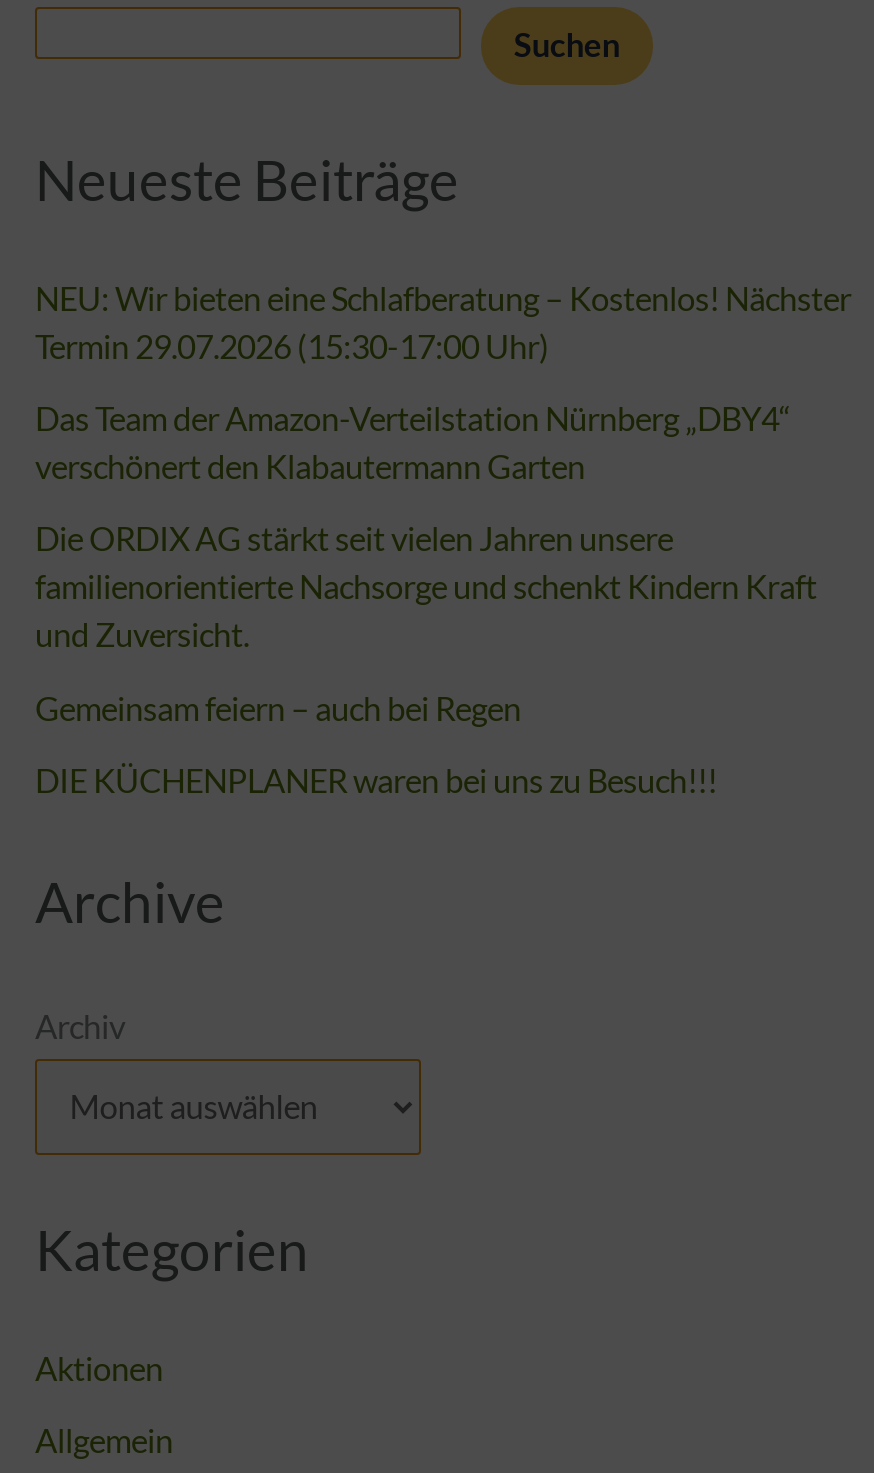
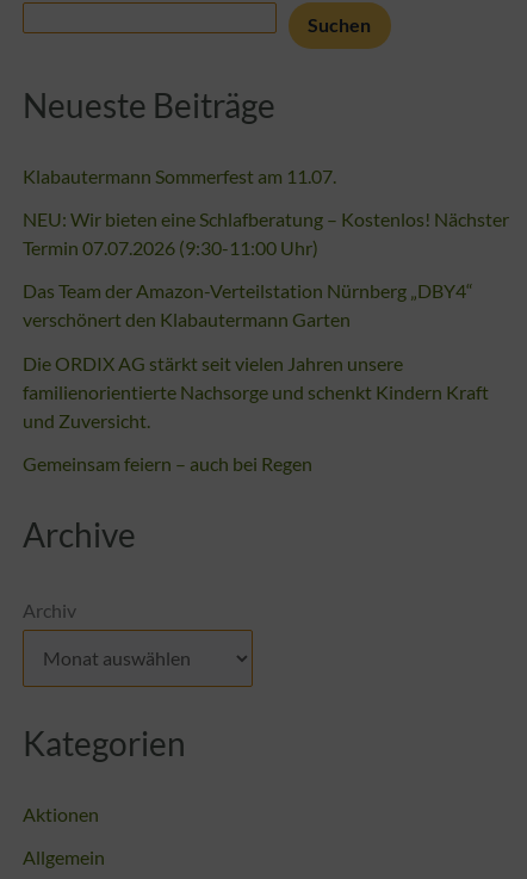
none -> [23,164,336,187] Klabautermann Sommerfest am 11.07.
moved [35,279,851,317] -> [23,208,509,230]: NEU: Wir bieten eine Schlafberatung – Kostenlos! Nächster
[35,327,549,365] Termin 29.07.2026 (15:30-17:00 Uhr) -> [23,236,318,259] Termin 07.07.2026 (9:30-11:00 Uhr)
moved [35,399,817,726] -> [23,279,489,475]: Das Team der Amazon-Verteilstation Nürnberg „DBY4“ | verschönert den Klabautermann Garten | Die ORDIX AG stärkt seit vielen Jahren unsere | familienorientierte Nachsorge und schenkt Kindern Kraft | und Zuversicht. | Gemeinsam feiern – auch bei Regen
[35,761,717,799] DIE KÜCHENPLANER waren bei uns zu Besuch!!! -> none

